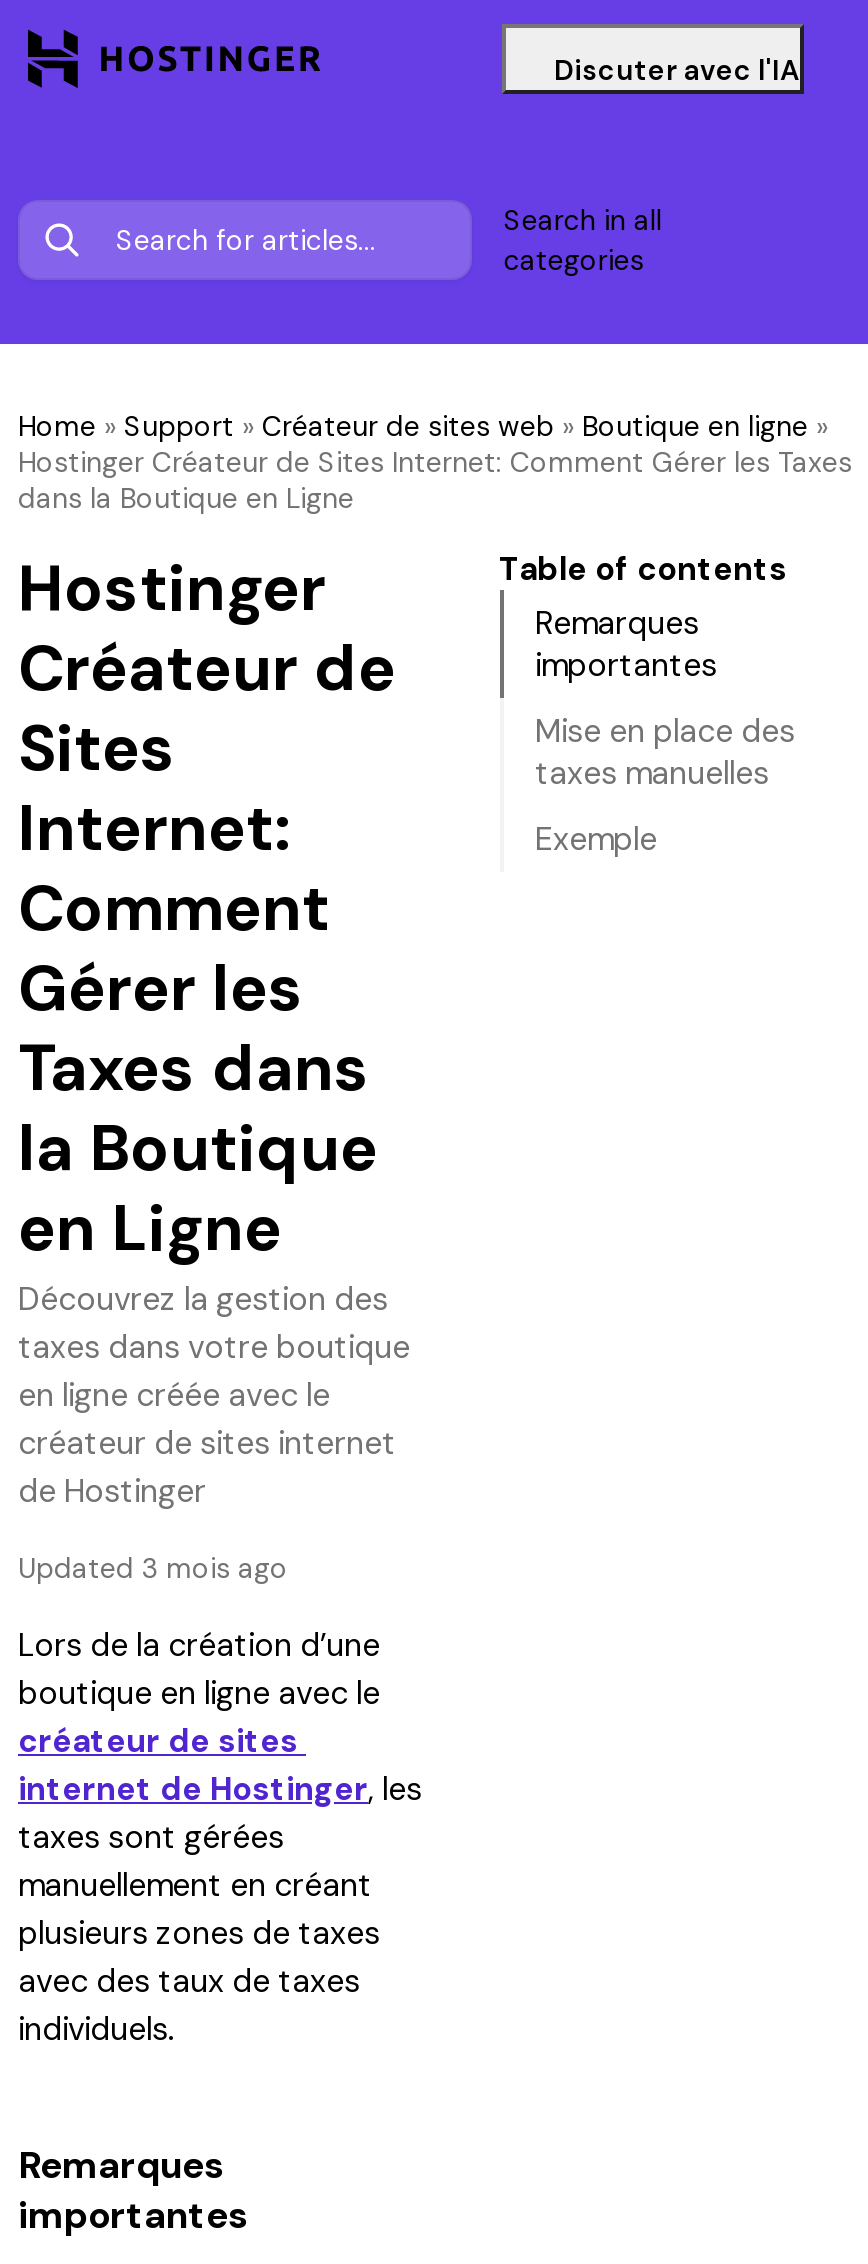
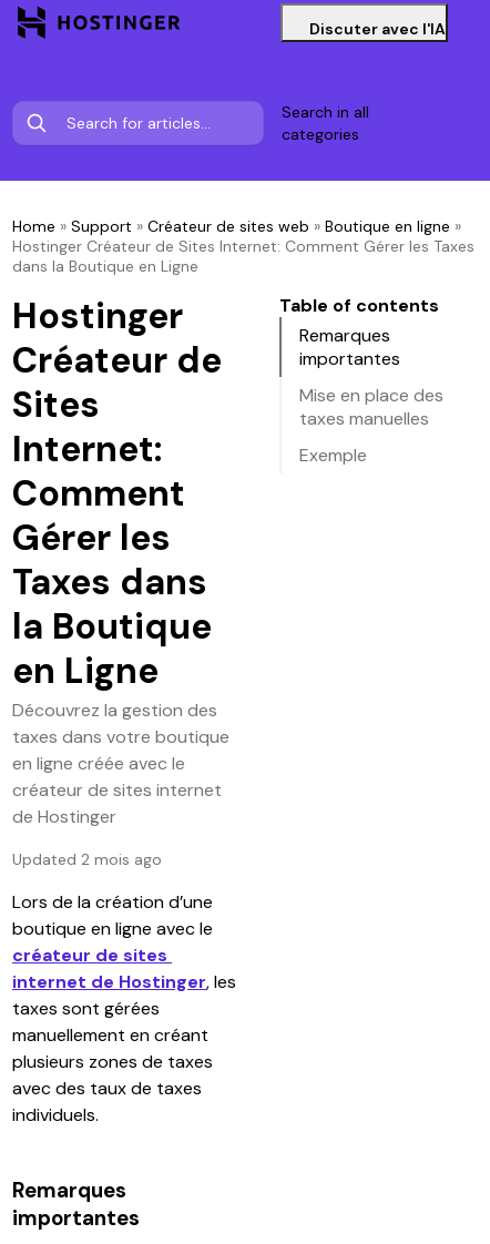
[18,1550,288,1586] Updated 3 mois ago -> [12,849,162,869] Updated 2 mois ago

